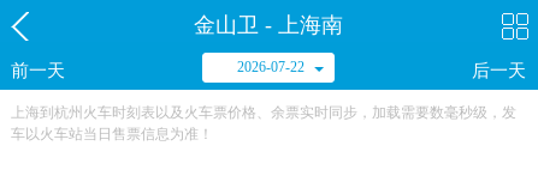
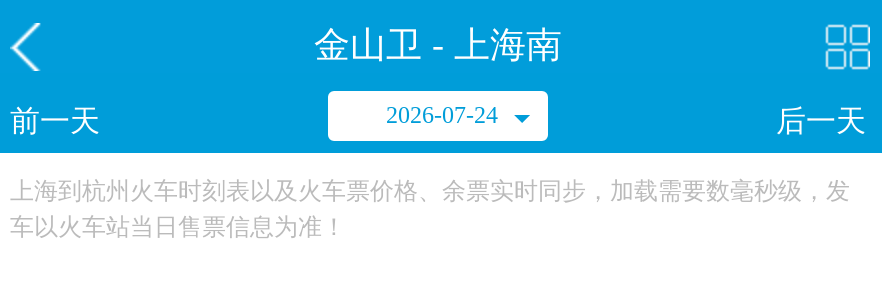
[237,59,308,75] 2026-07-22 -> [386,101,504,129] 2026-07-24

